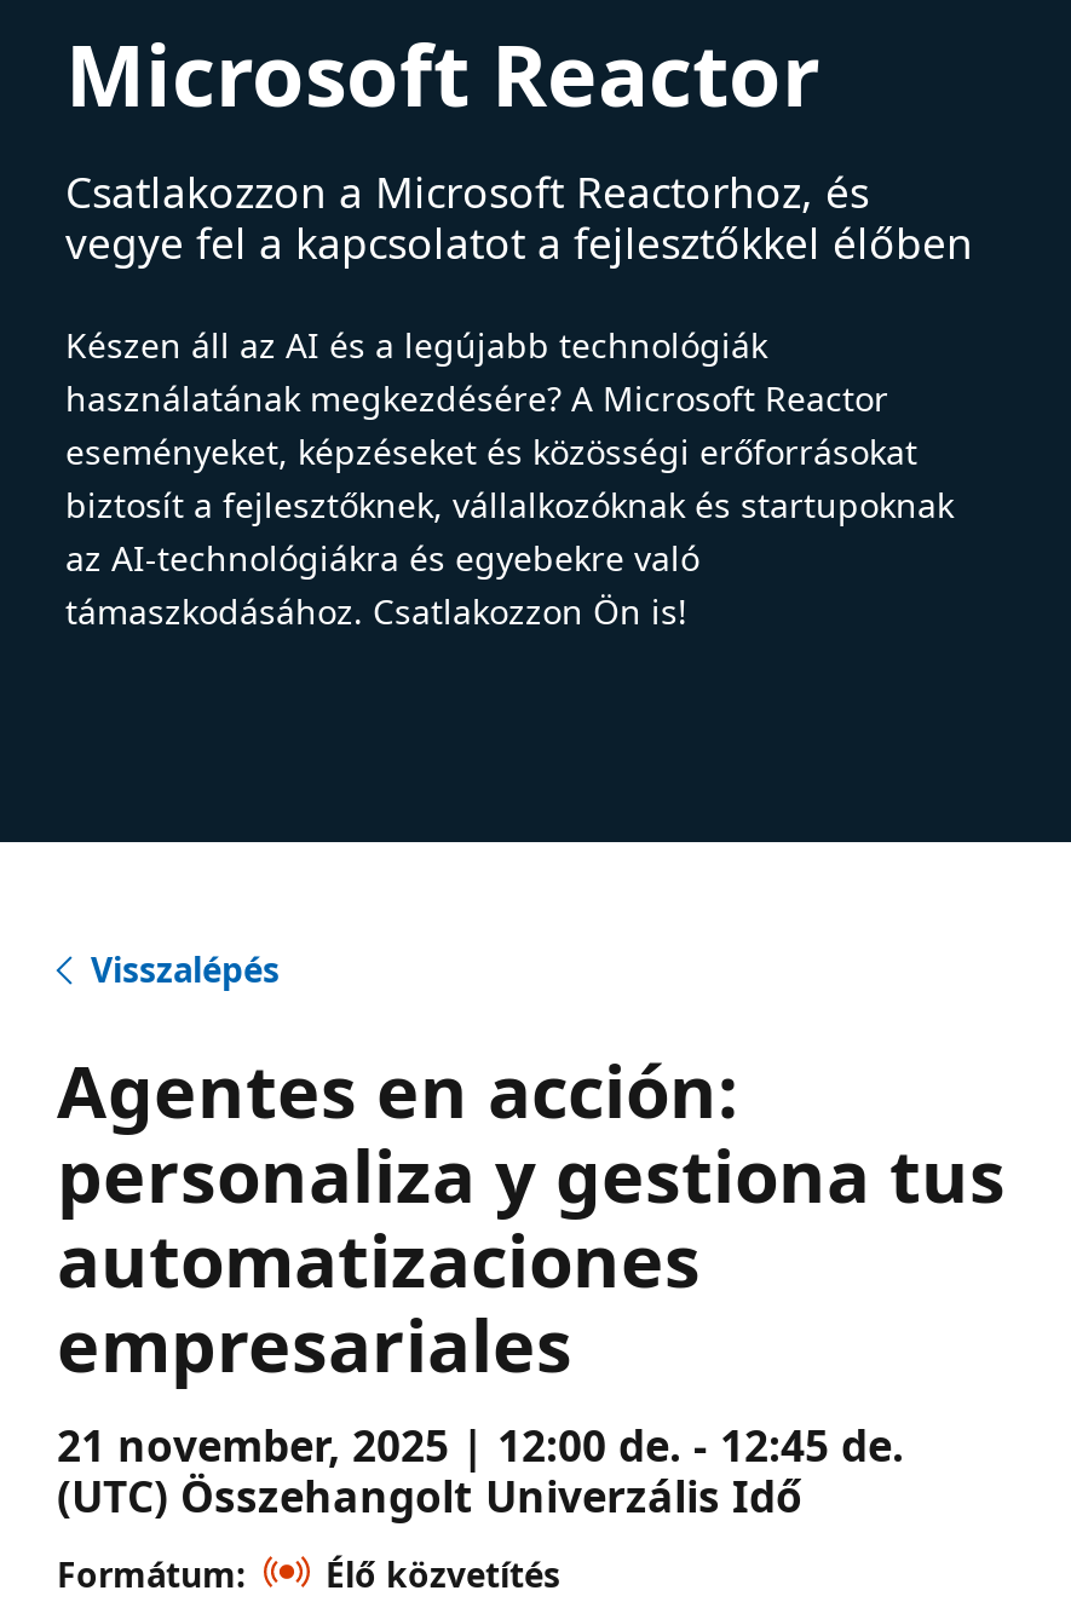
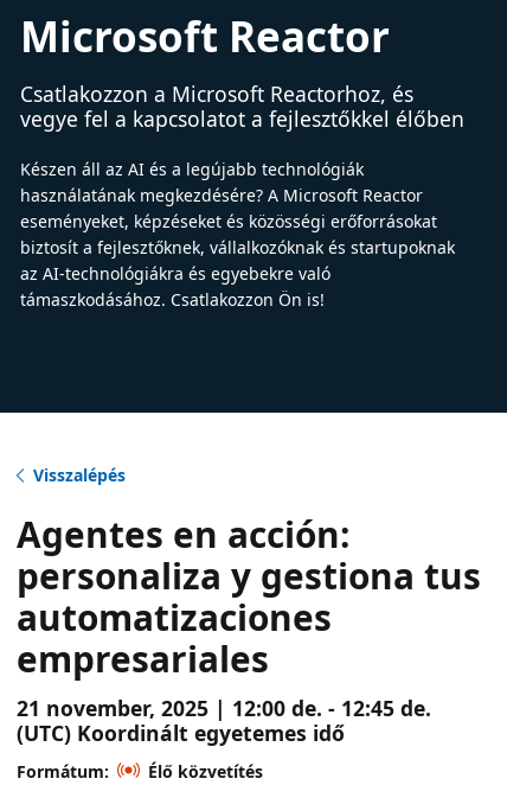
[57,1466,802,1525] (UTC) Összehangolt Univerzális Idő -> [16,719,344,747] (UTC) Koordinált egyetemes idő

